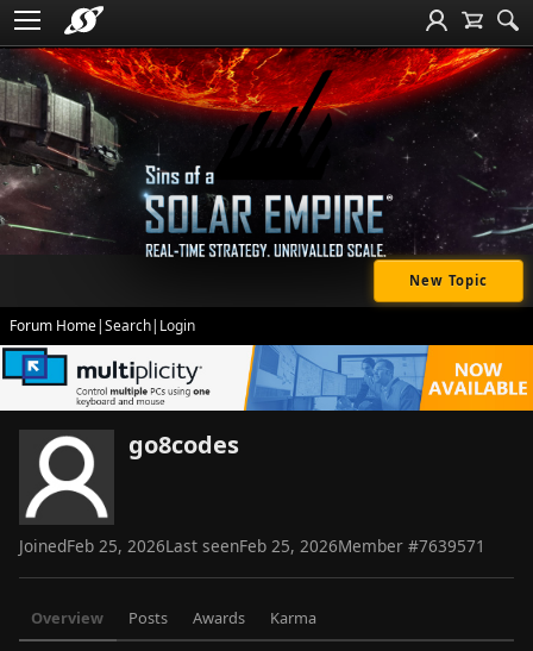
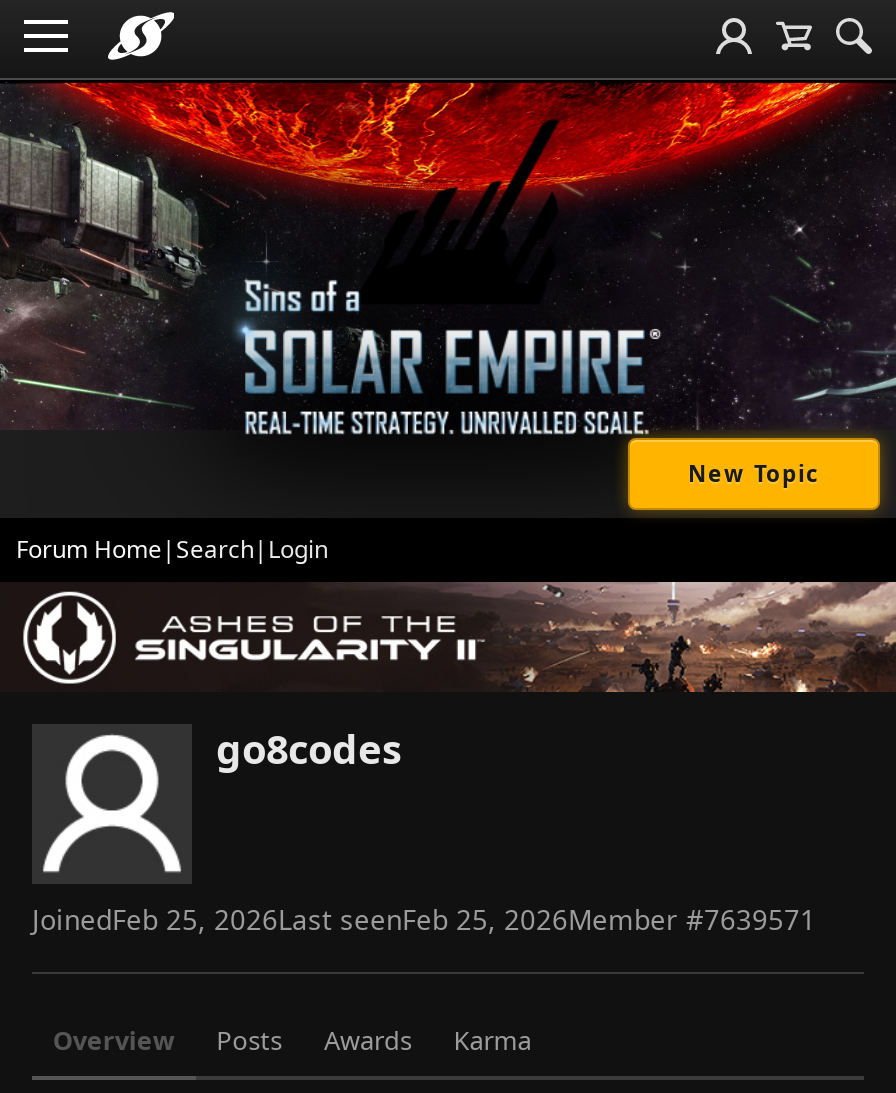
[4,344,529,412] [image] -> [6,580,890,694] [image]

